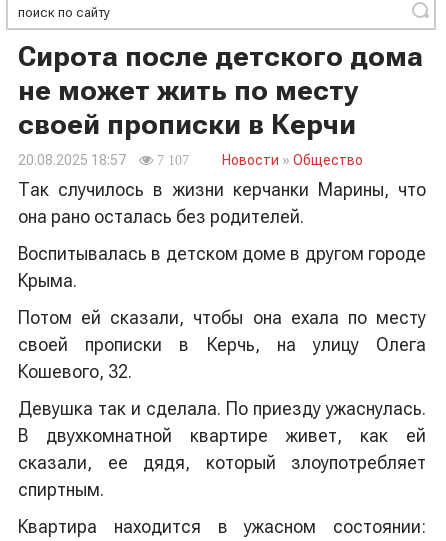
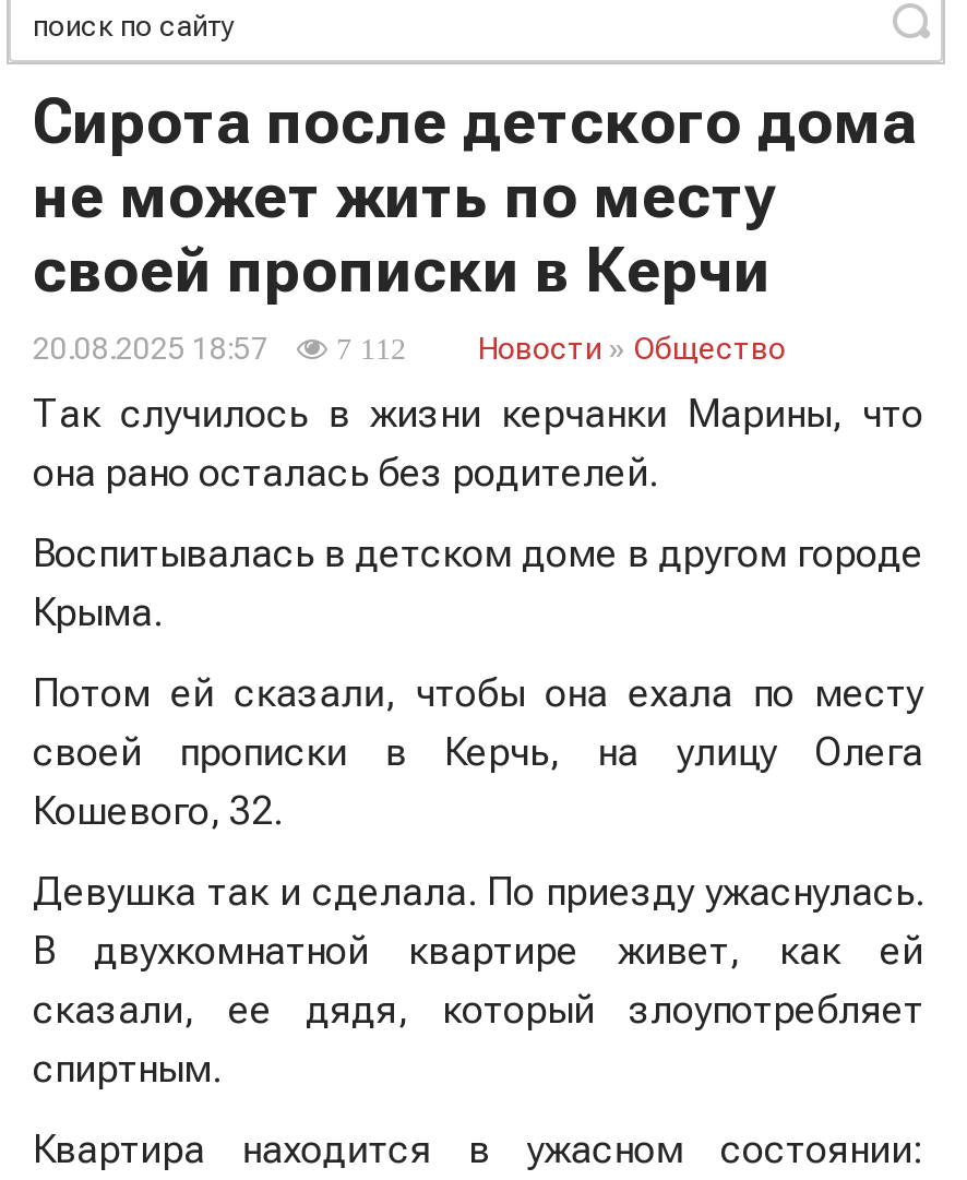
[18,152,189,168] 20.08.2025 18:57 7 107 -> [33,331,406,366] 20.08.2025 18:57 7 112

